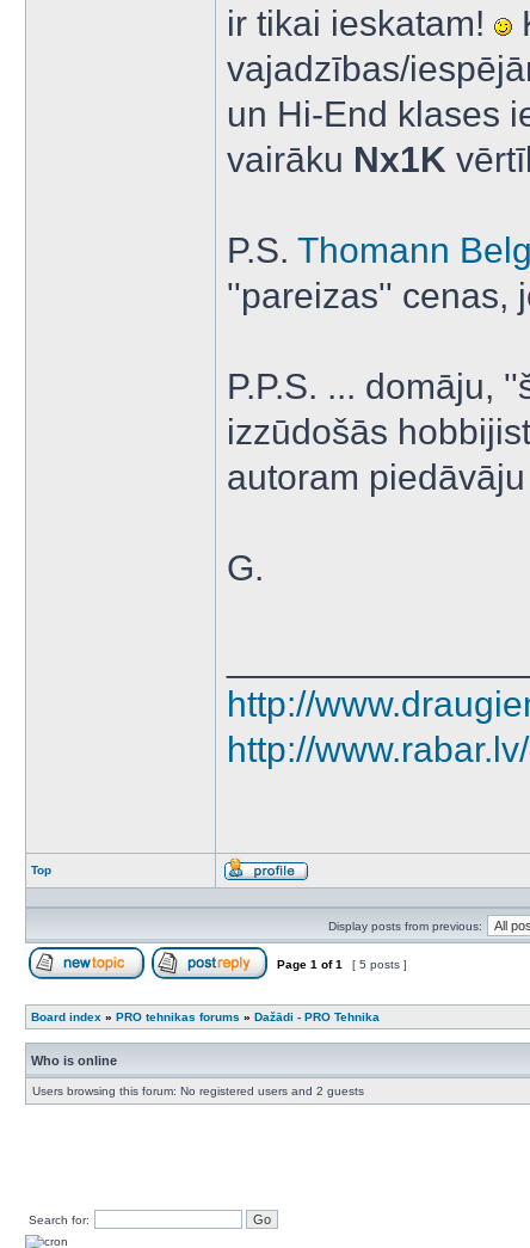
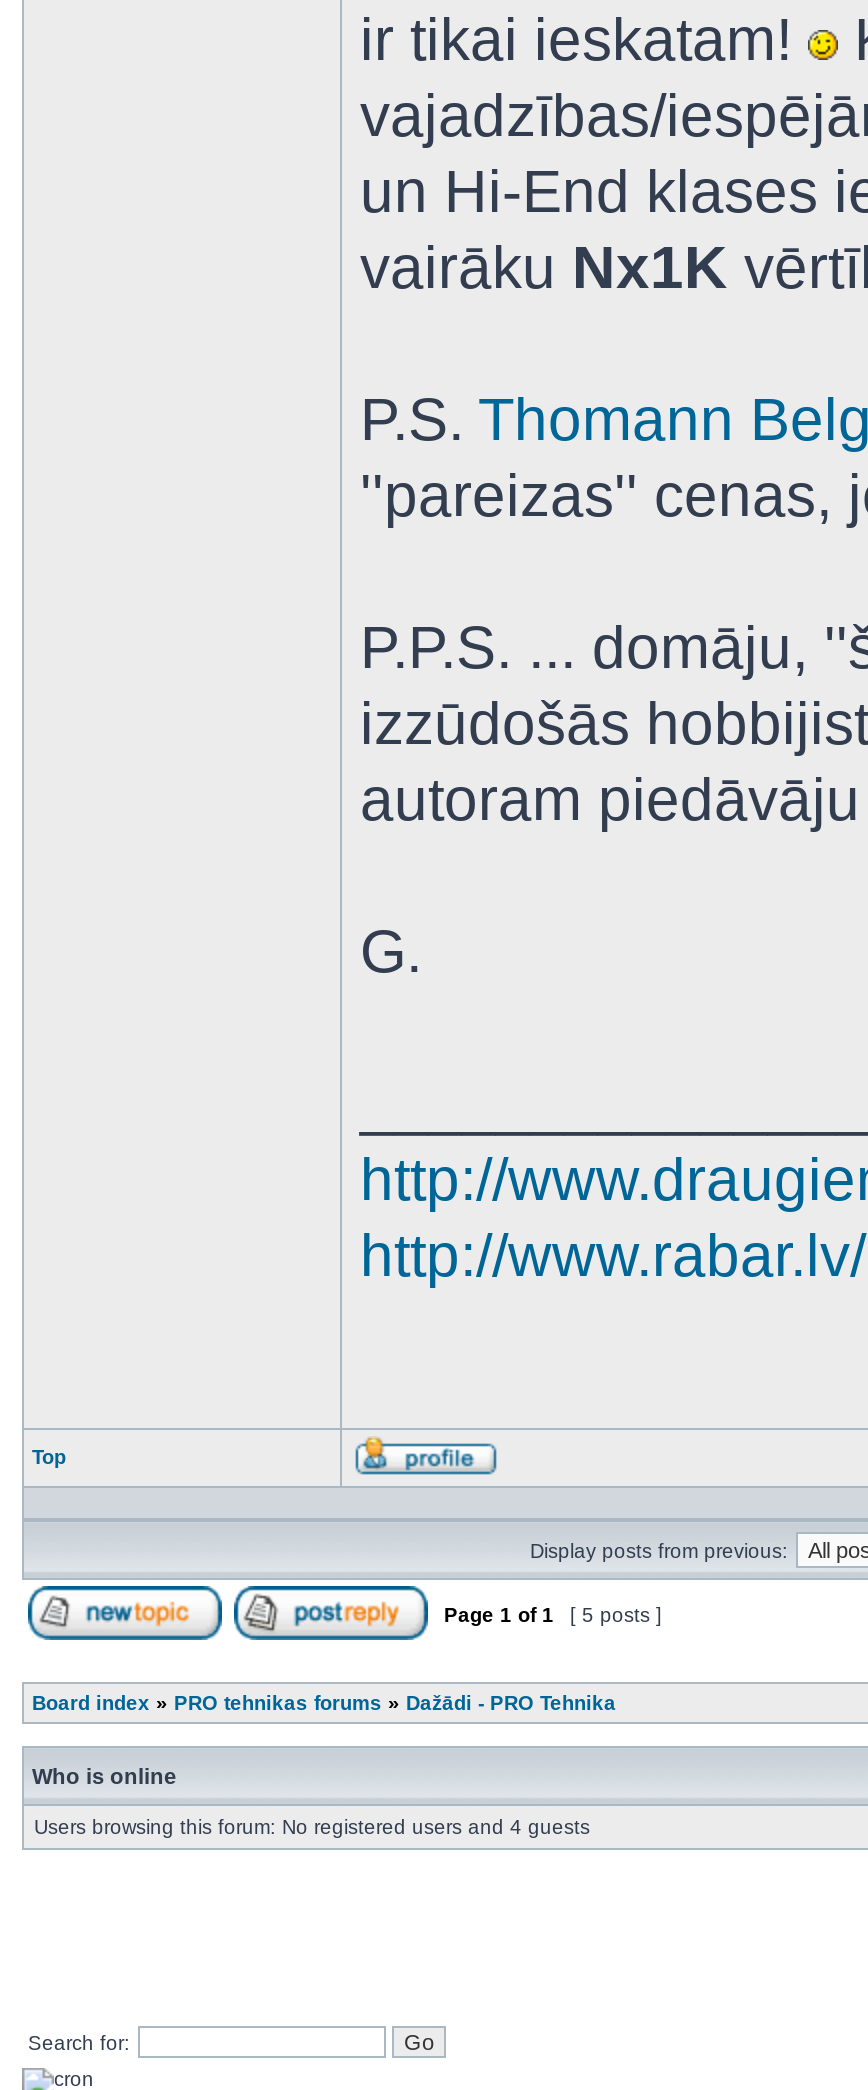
[32,1084,364,1098] Users browsing this forum: No registered users and 2 guests -> [34,1816,590,1838] Users browsing this forum: No registered users and 4 guests

